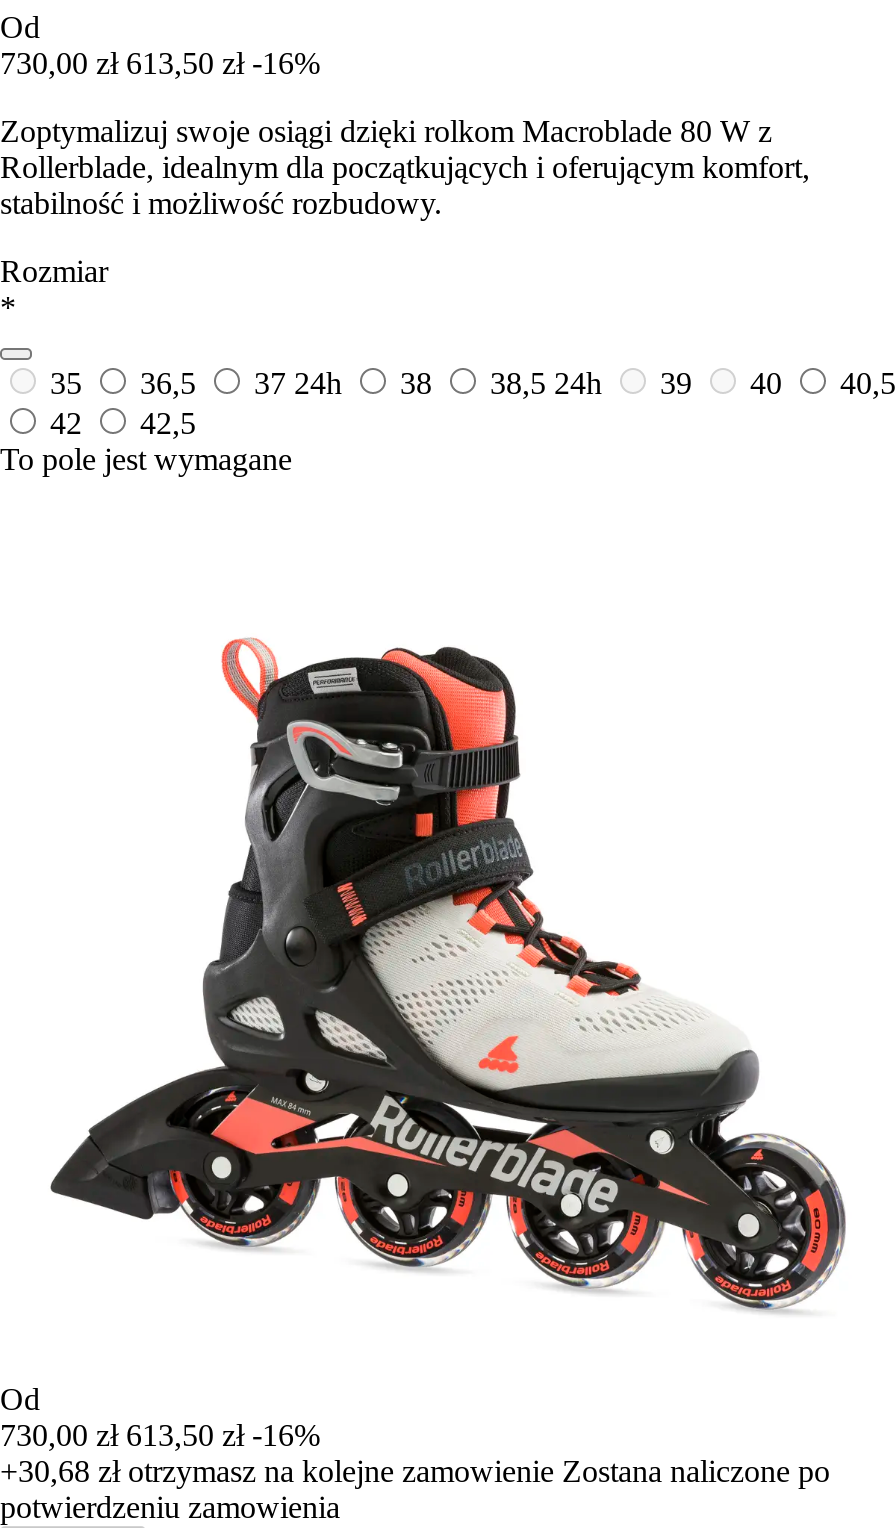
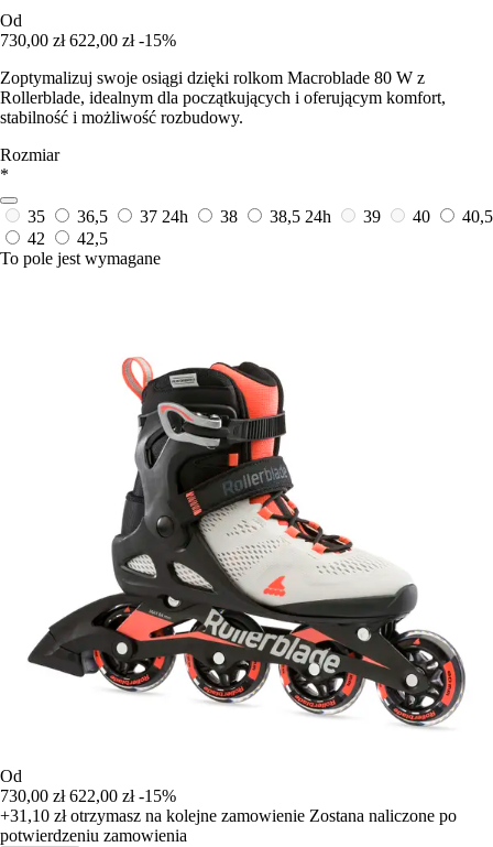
[0,45,320,79] 730,00 zł 613,50 zł -16% -> [0,30,176,49] 730,00 zł 622,00 zł -15%
[0,1417,320,1451] 730,00 zł 613,50 zł -16% -> [0,786,176,805] 730,00 zł 622,00 zł -15%
[0,1453,830,1487] +30,68 zł otrzymasz na kolejne zamowienie Zostana naliczone po -> [0,806,457,824] +31,10 zł otrzymasz na kolejne zamowienie Zostana naliczone po

